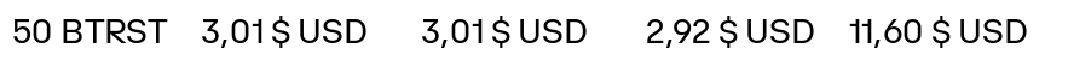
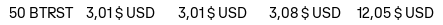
[646,8,815,52] 2,92 $ USD -> [269,3,341,21] 3,08 $ USD
[849,8,1028,52] 11,60 $ USD -> [357,3,434,21] 12,05 $ USD

